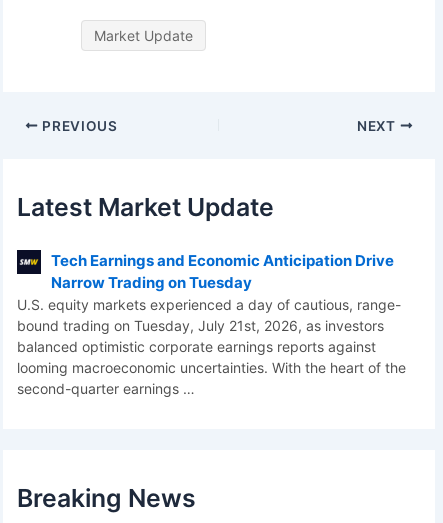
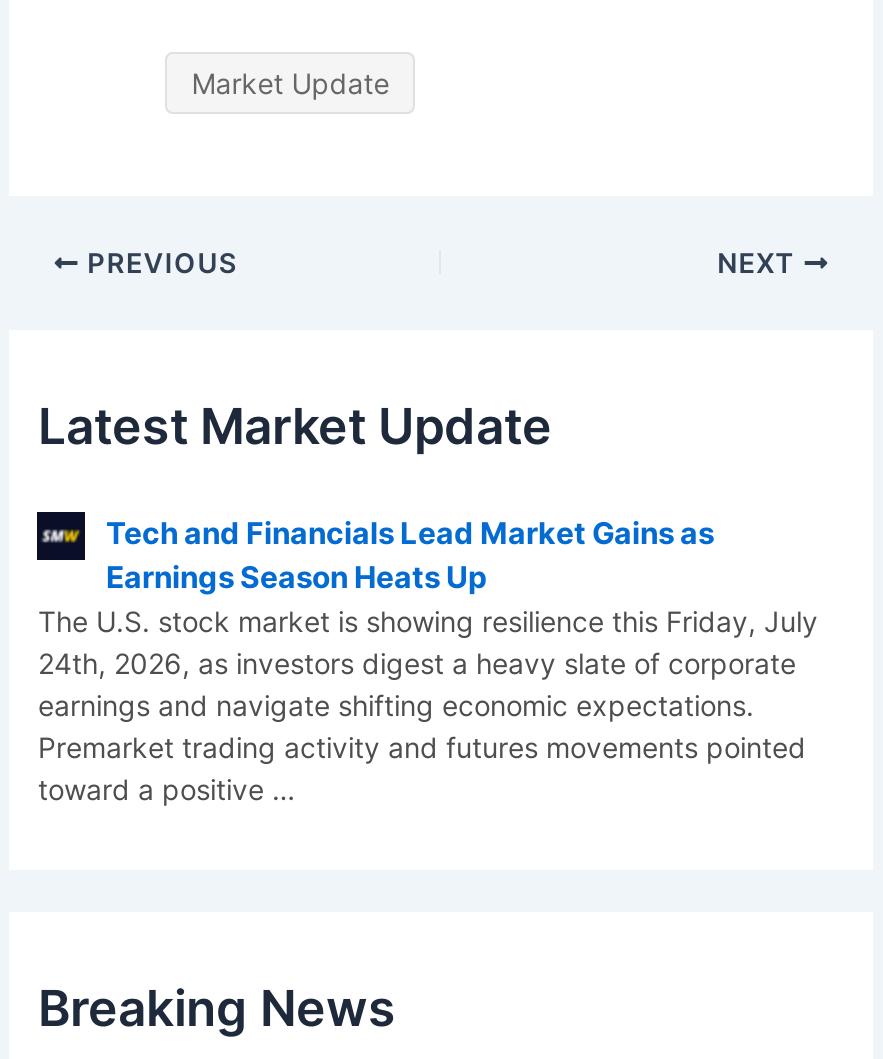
[17,251,406,397] Tech Earnings and Economic Anticipation Drive | Narrow Trading on Tuesday | U.S. equity markets experienced a day of cautious, range- | bound trading on Tuesday, July 21st, 2026, as investors | balanced optimistic corporate earnings reports against | looming macroeconomic uncertainties. With the heart of the | second-quarter earnings … -> [38,515,818,807] Tech and Financials Lead Market Gains as | Earnings Season Heats Up | The U.S. stock market is showing resilience this Friday, July | 24th, 2026, as investors digest a heavy slate of corporate | earnings and navigate shifting economic expectations. | Premarket trading activity and futures movements pointed | toward a positive …

